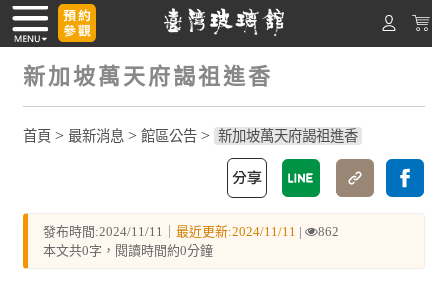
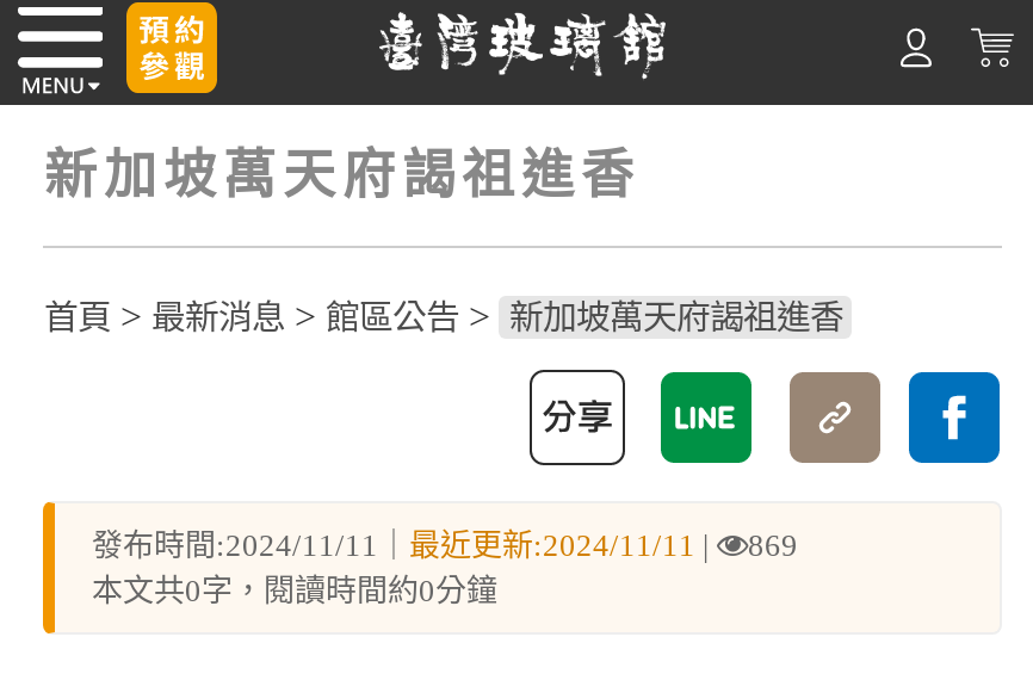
[318,224,339,239] 862 -> [748,527,798,563] 869

